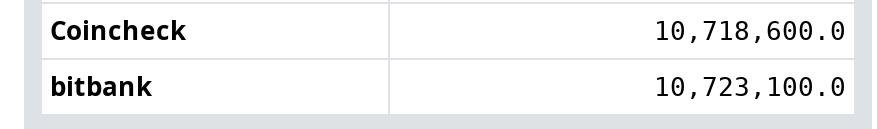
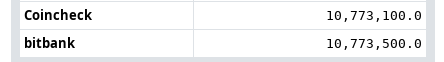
[654,15,846,45] 10,718,600.0 -> [326,8,422,23] 10,773,100.0
[654,71,846,101] 10,723,100.0 -> [326,36,422,51] 10,773,500.0

